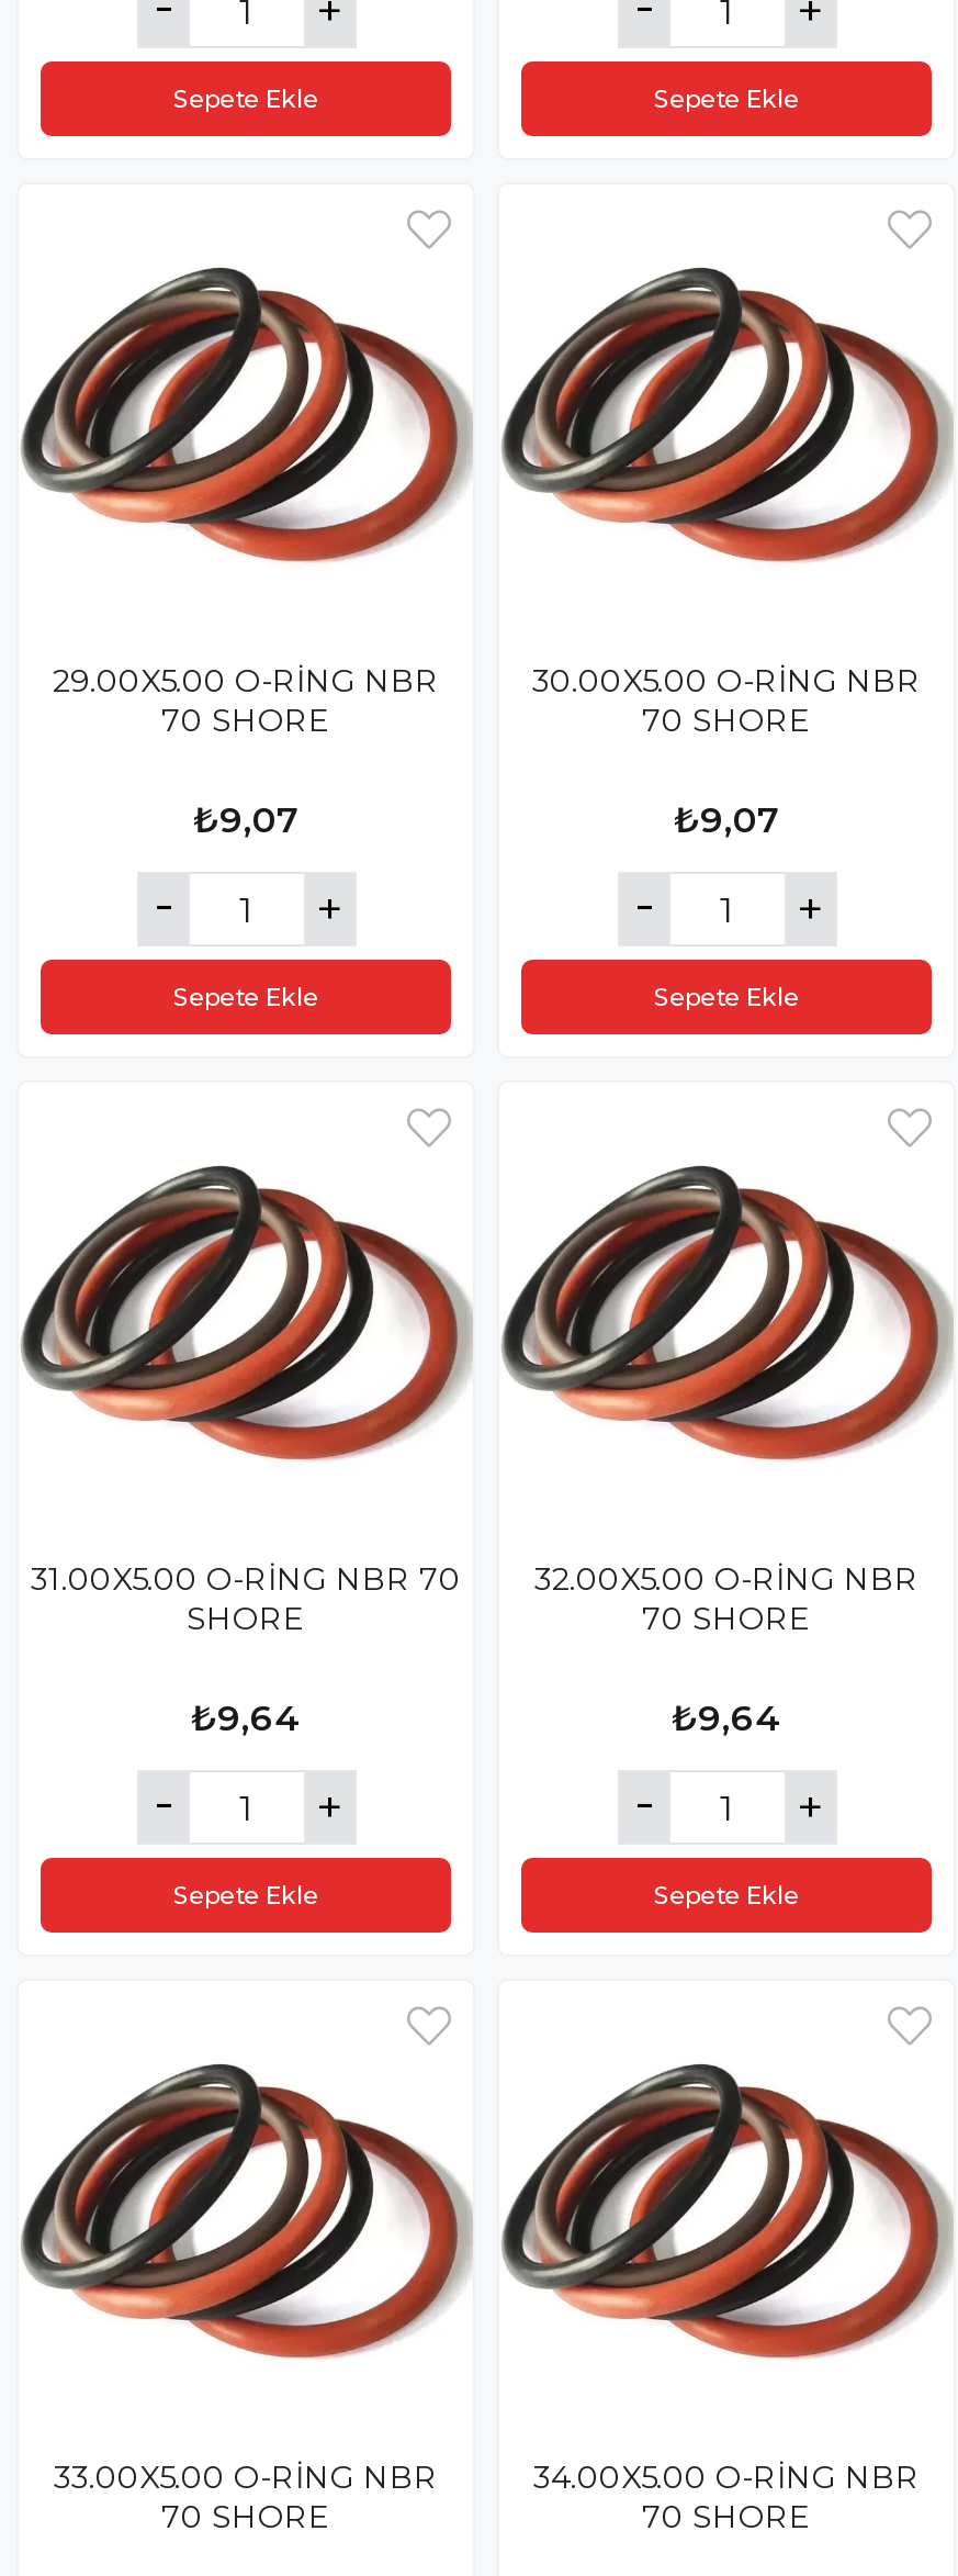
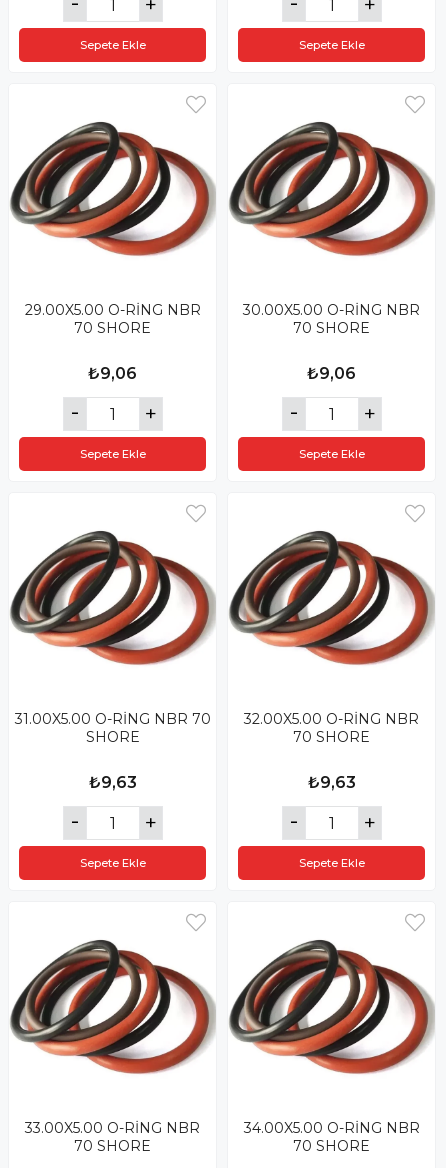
[193,799,298,841] ₺9,07 -> [88,364,137,383] ₺9,06
[674,799,779,841] ₺9,07 -> [307,364,356,383] ₺9,06
[191,1698,301,1739] ₺9,64 -> [88,773,136,792] ₺9,63
[672,1698,781,1739] ₺9,64 -> [307,773,355,792] ₺9,63

